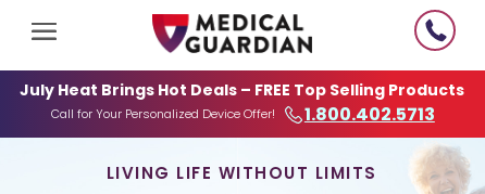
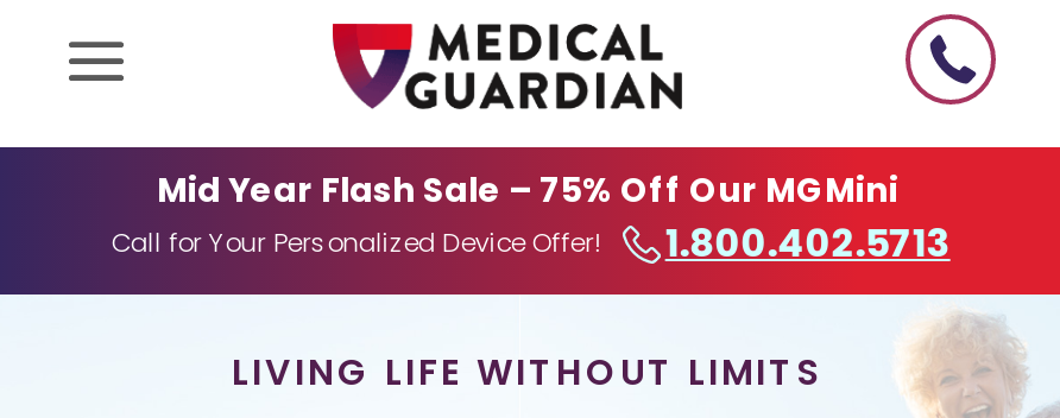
[19,79,464,101] July Heat Brings Hot Deals – FREE Top Selling Products -> [157,166,898,214] Mid Year Flash Sale – 75% Off Our MGMini

